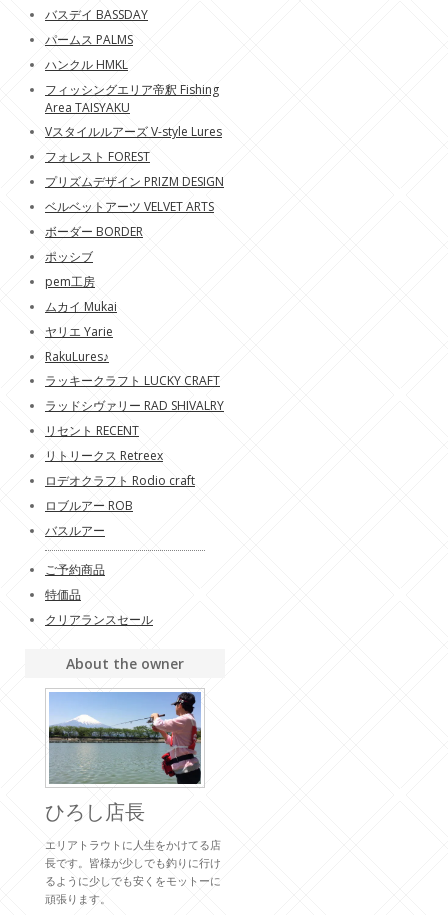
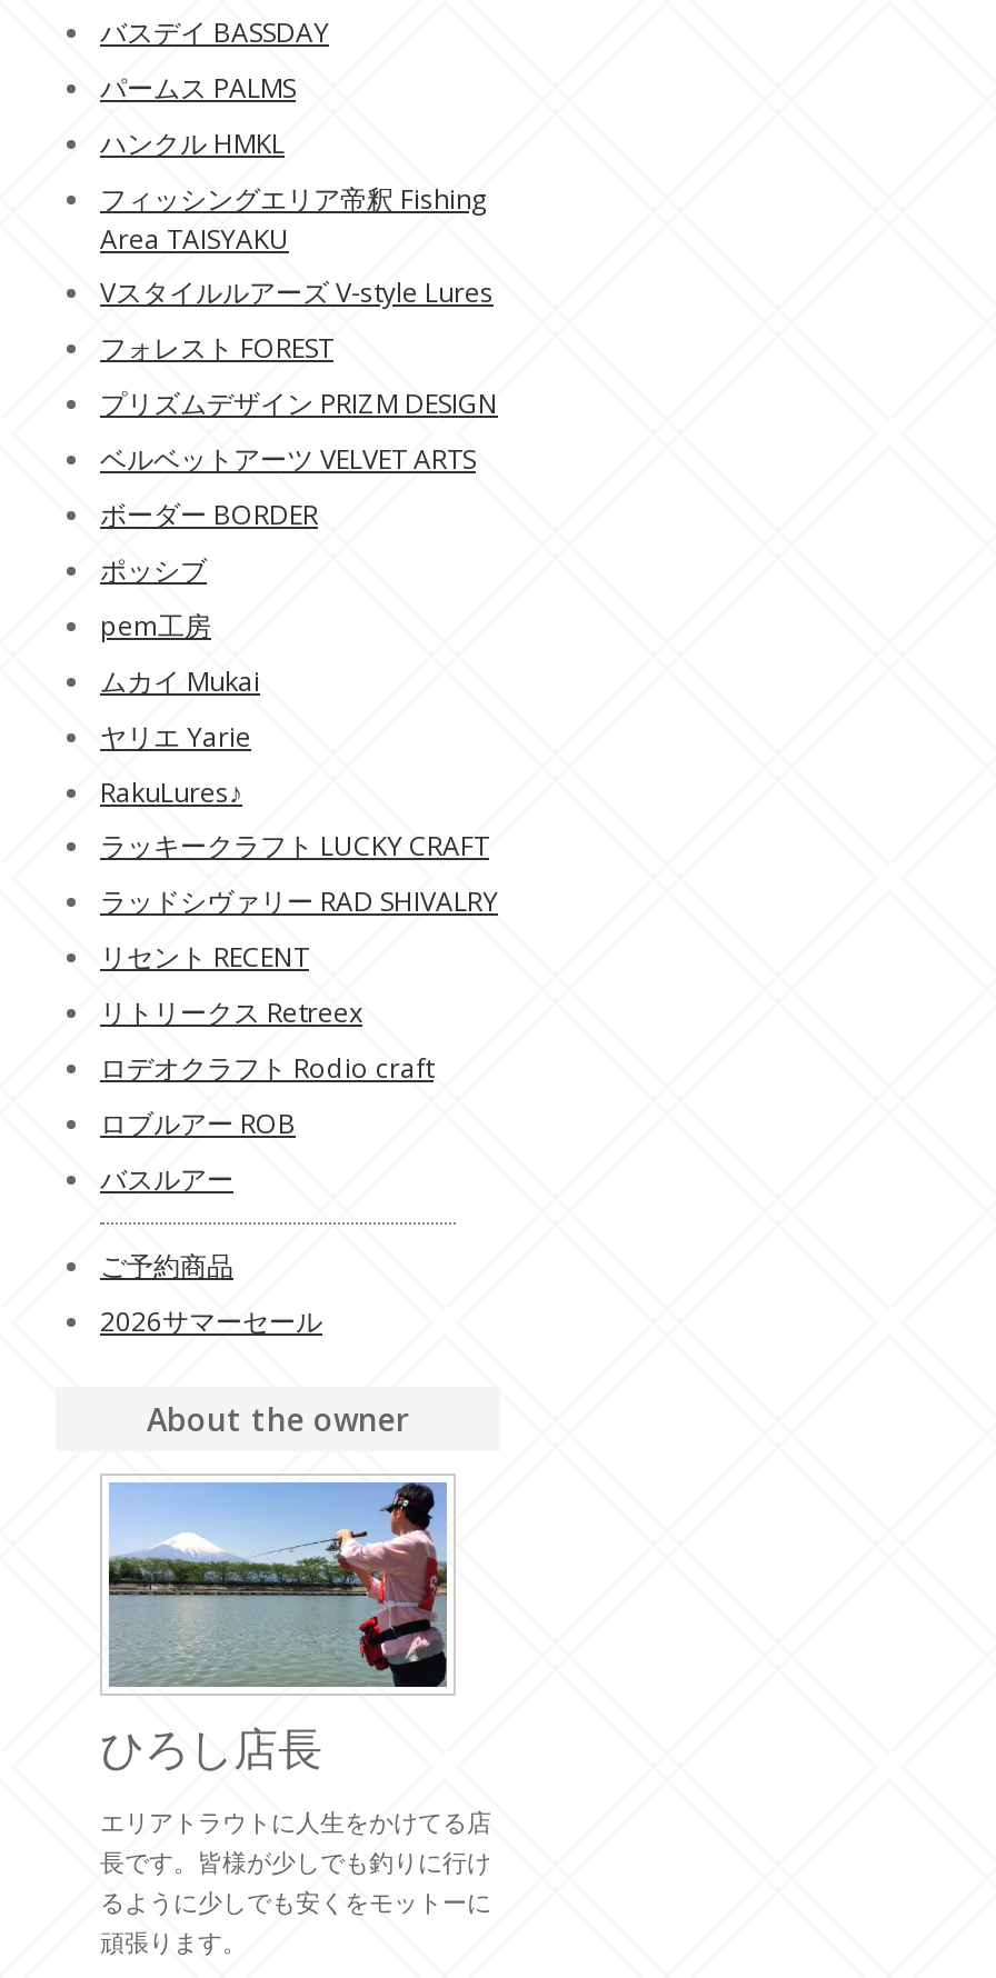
[45,586,153,628] 特価品 | クリアランスセール -> [100,1302,322,1340] 2026サマーセール

